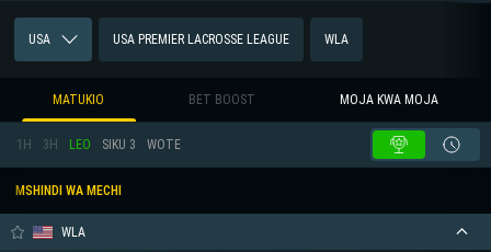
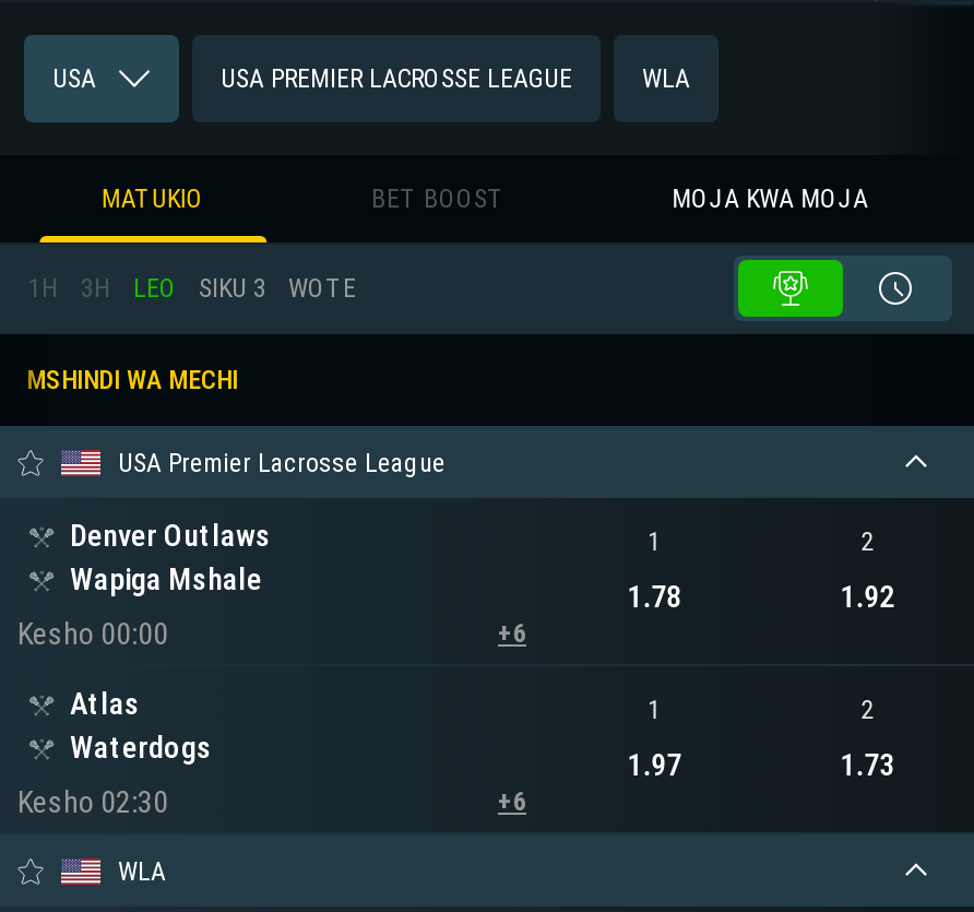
none -> [17,447,526,651] USA Premier Lacrosse League | Denver Outlaws | Wapiga Mshale | Kesho 00:00 | +6
none -> [17,527,895,820] 2 | 1.92 | Atlas | Waterdogs | Kesho 02:30 | +6
none -> [627,527,682,614] 1 | 1.78
none -> [627,695,682,782] 1 | 1.97
none -> [840,695,895,782] 2 | 1.73

